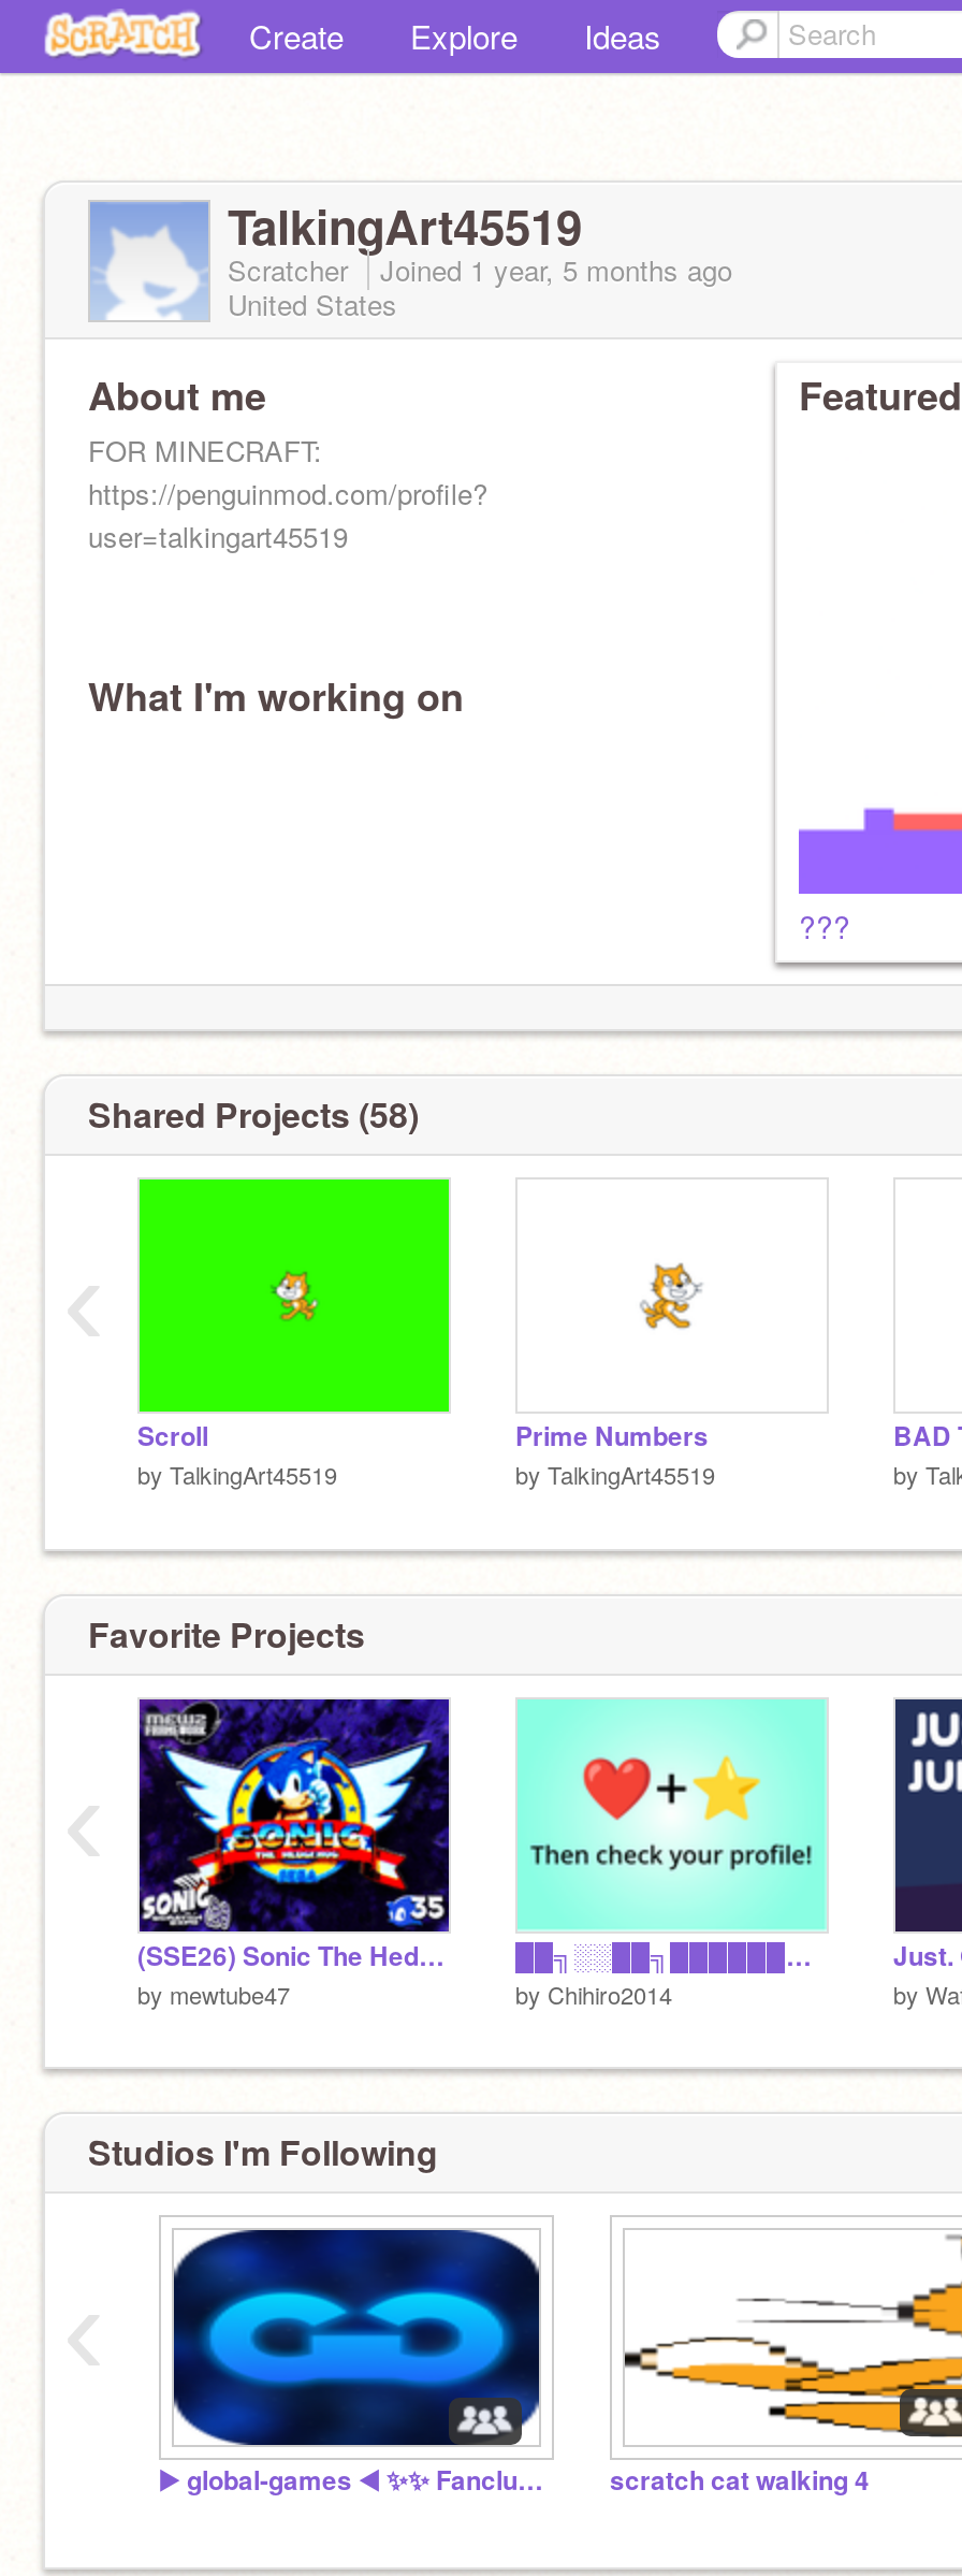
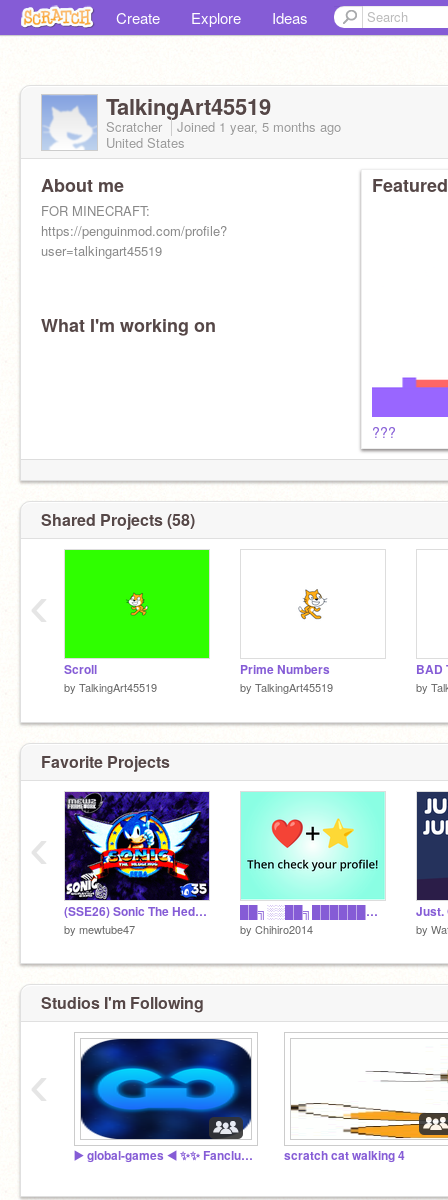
[623,2282,956,2443] [image] -> [290,1064,445,1139] [image]

